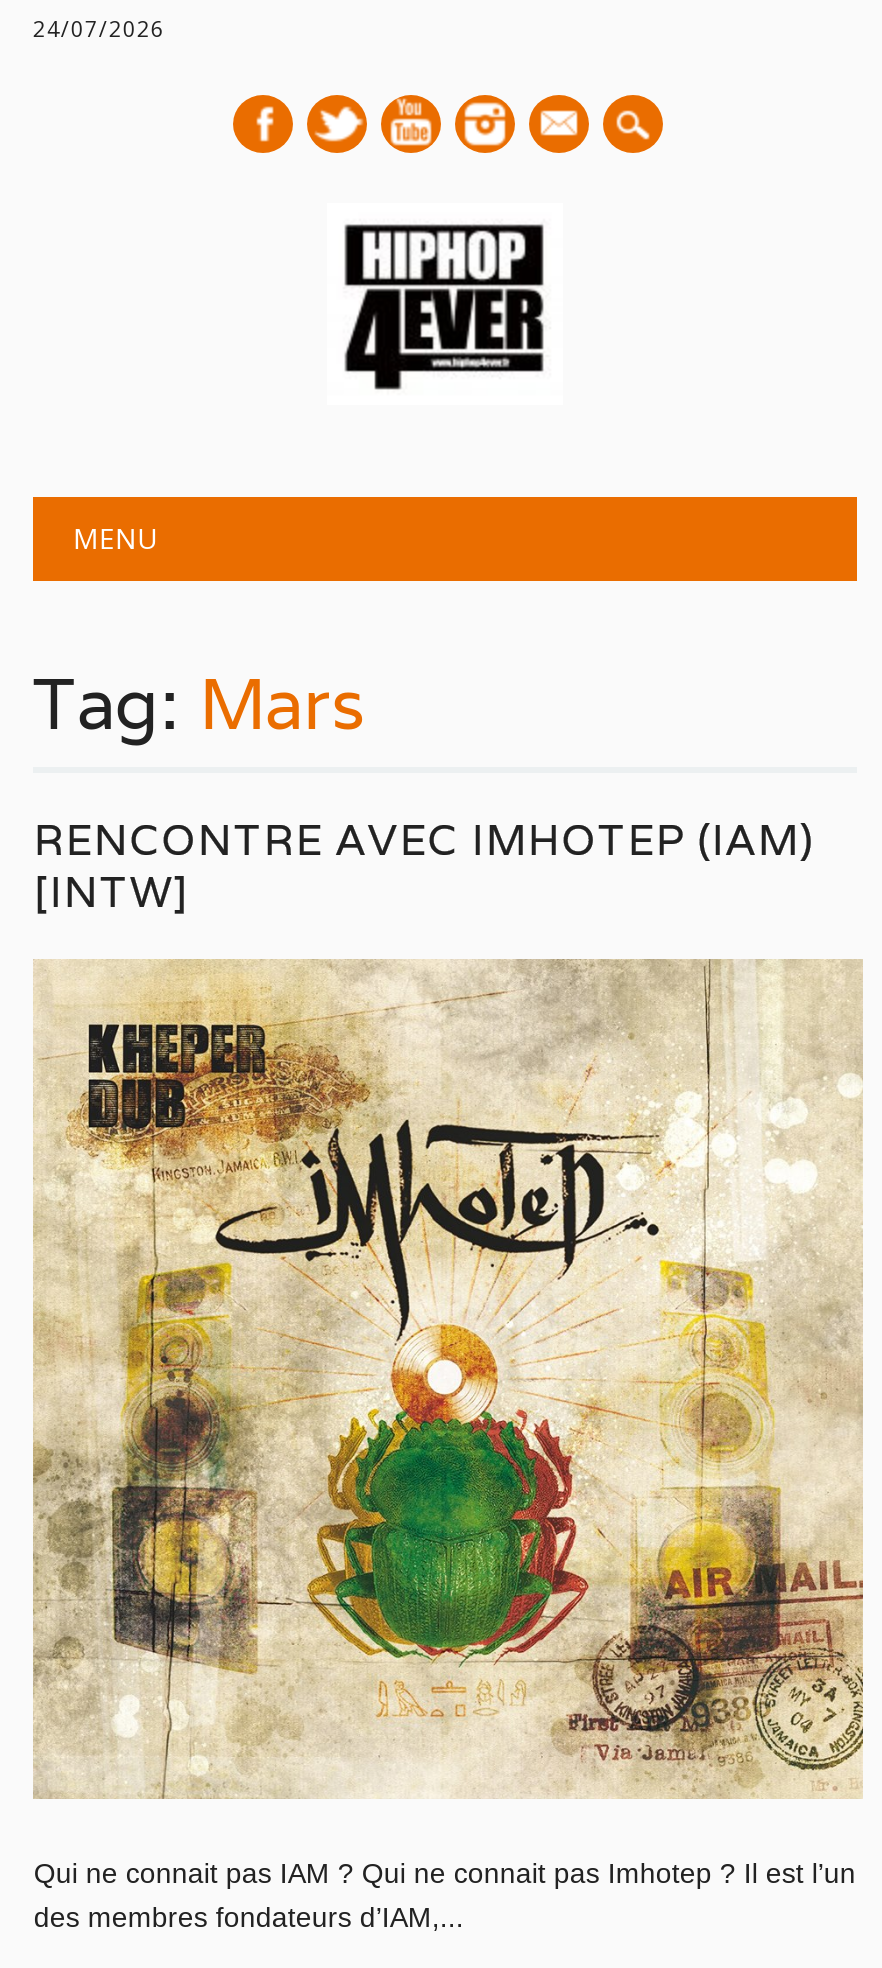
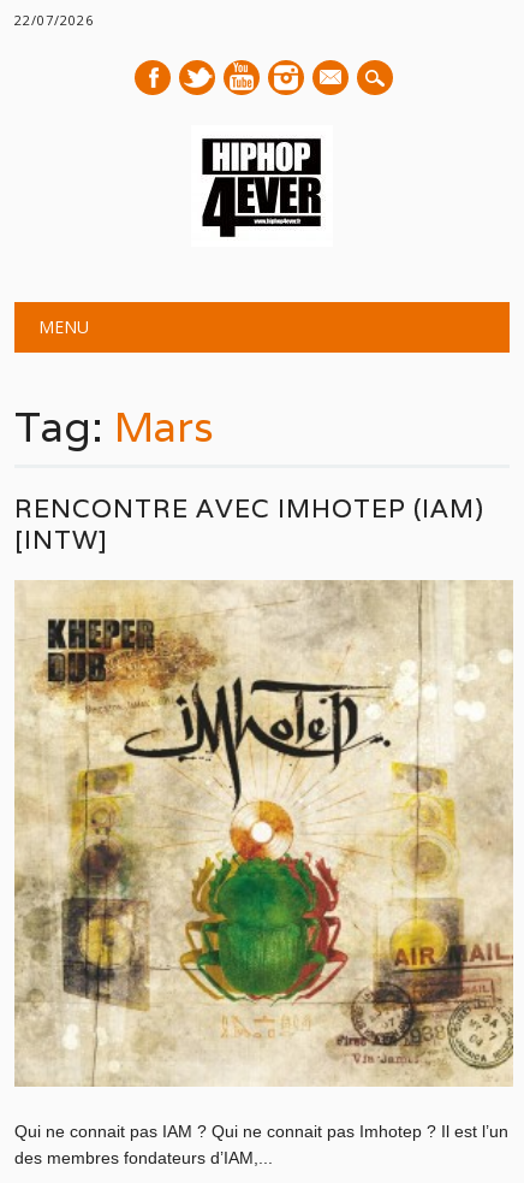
[33,13,165,43] 24/07/2026 -> [14,11,94,29] 22/07/2026

